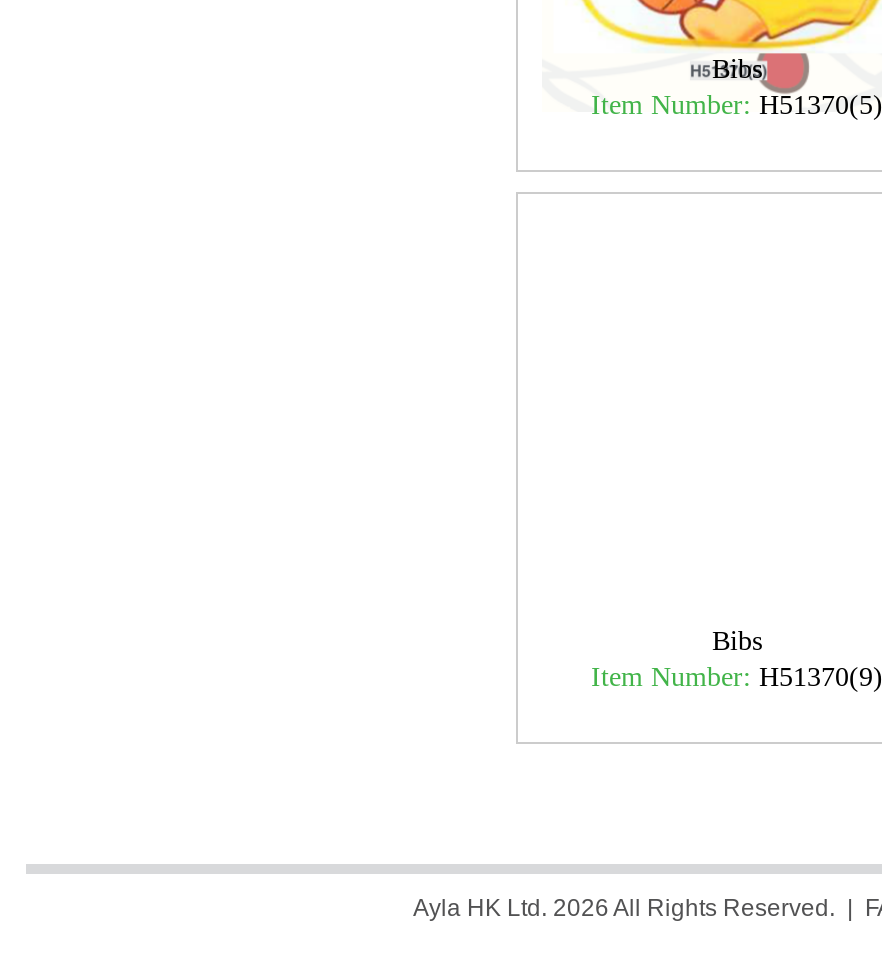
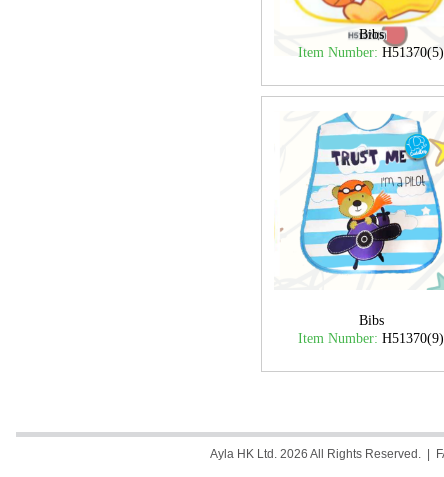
none -> [299,112,441,291] [image]

